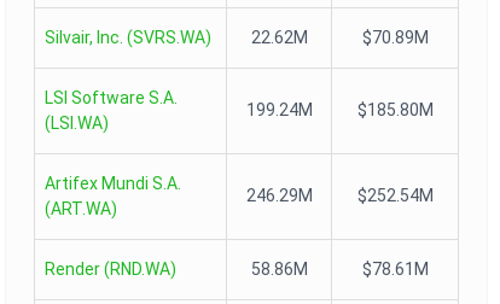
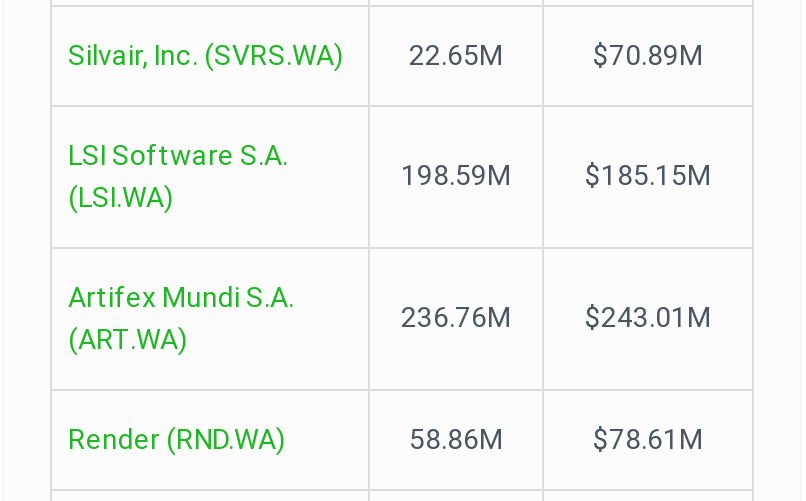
[251,28,307,47] 22.62M -> [409,39,503,71] 22.65M
[246,100,433,119] 199.24M | $185.80M -> [401,159,711,191] 198.59M | $185.15M
[246,186,433,205] 246.29M | $252.54M -> [401,301,711,333] 236.76M | $243.01M

